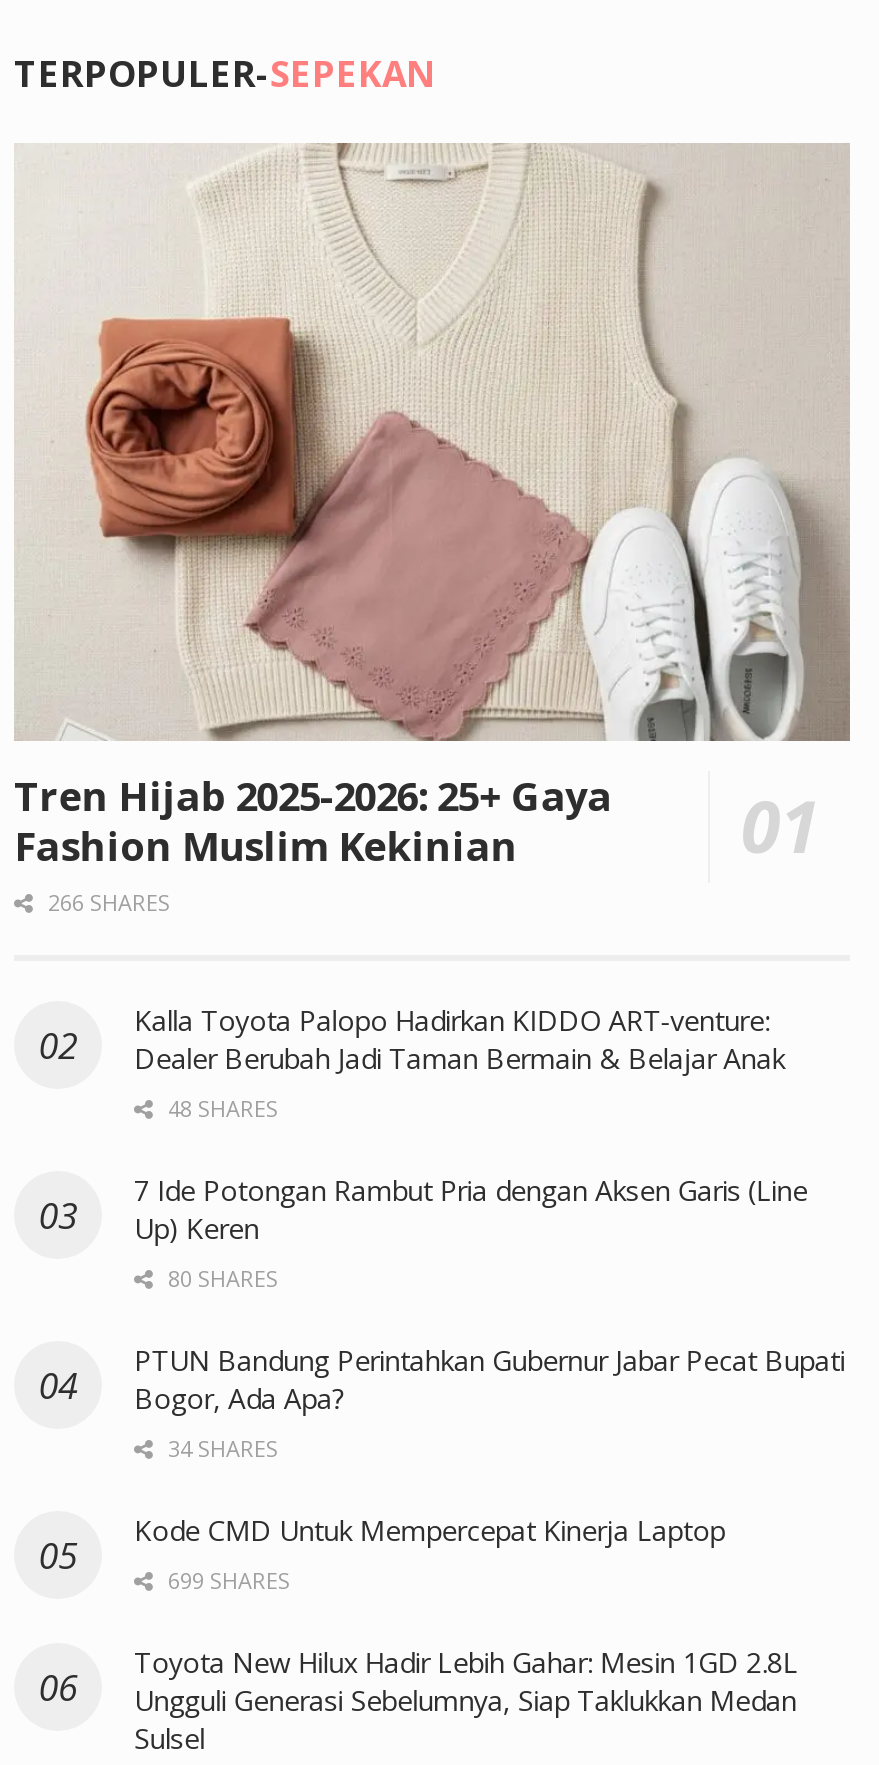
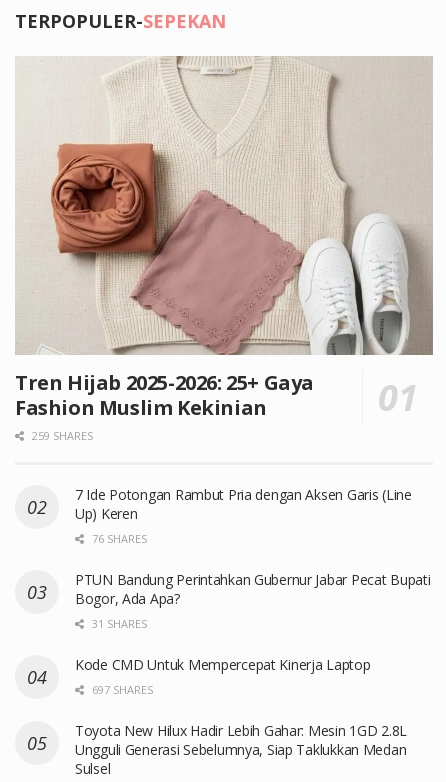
[42,887,785,1123] 266 SHARES | Kalla Toyota Palopo Hadirkan KIDDO ART-venture: | Dealer Berubah Jadi Taman Bermain & Belajar Anak | 48 SHARES -> [29,428,93,443] 259 SHARES
[162,1263,278,1293] 80 SHARES -> [89,531,147,546] 76 SHARES
[162,1433,278,1463] 34 SHARES -> [89,616,147,631] 31 SHARES
[162,1565,290,1595] 699 SHARES -> [89,682,153,697] 697 SHARES

